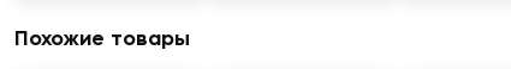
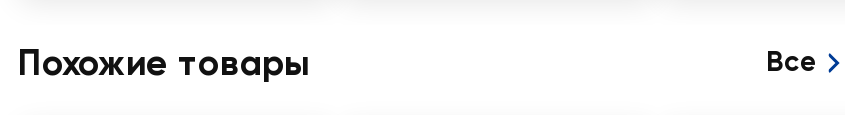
none -> [766,45,818,79] Все

